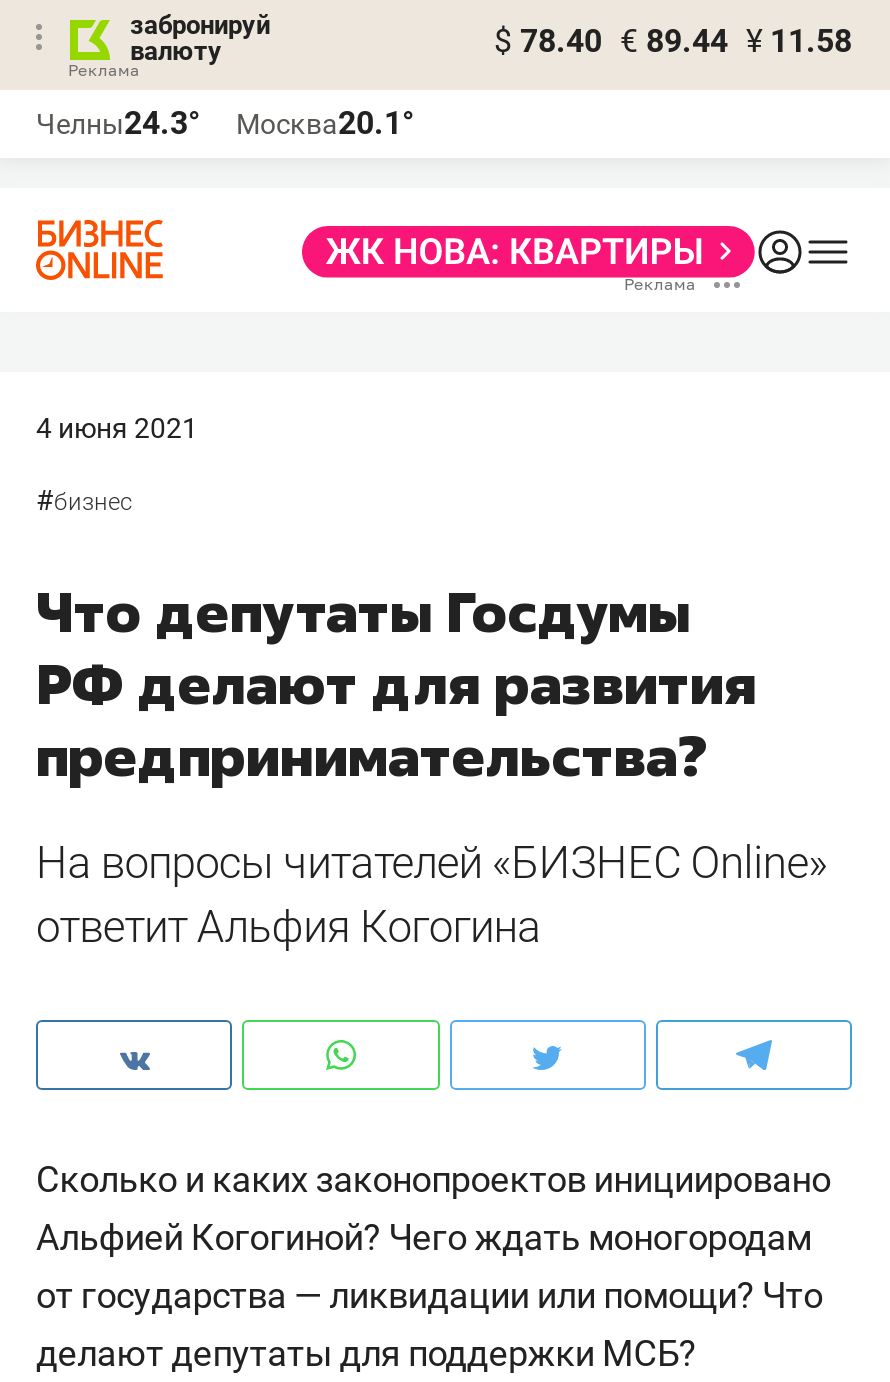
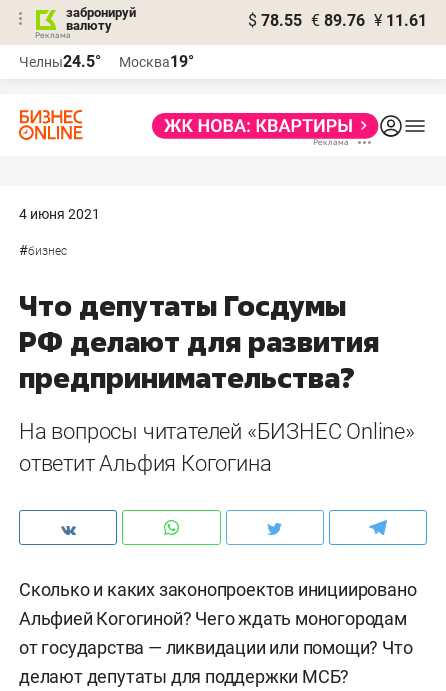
[494,22,852,60] $ 78.40 € 89.44 ¥ 11.58 -> [248,11,427,30] $ 78.55 € 89.76 ¥ 11.61
[36,104,200,142] Челны24.3° -> [19,52,101,71] Челны24.5°
[236,104,414,142] Москва20.1° -> [119,52,194,71] Москва19°

